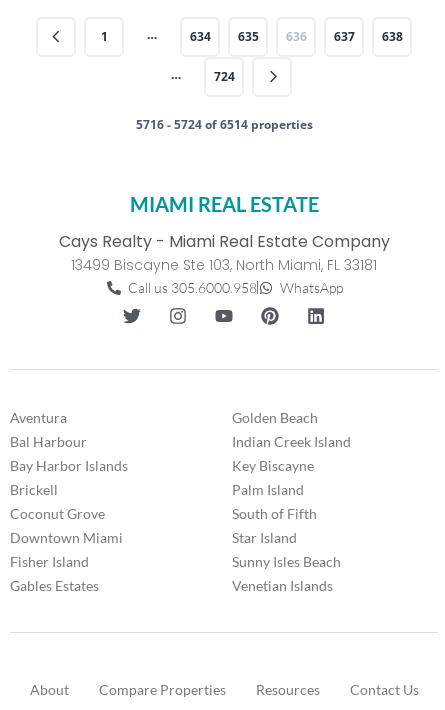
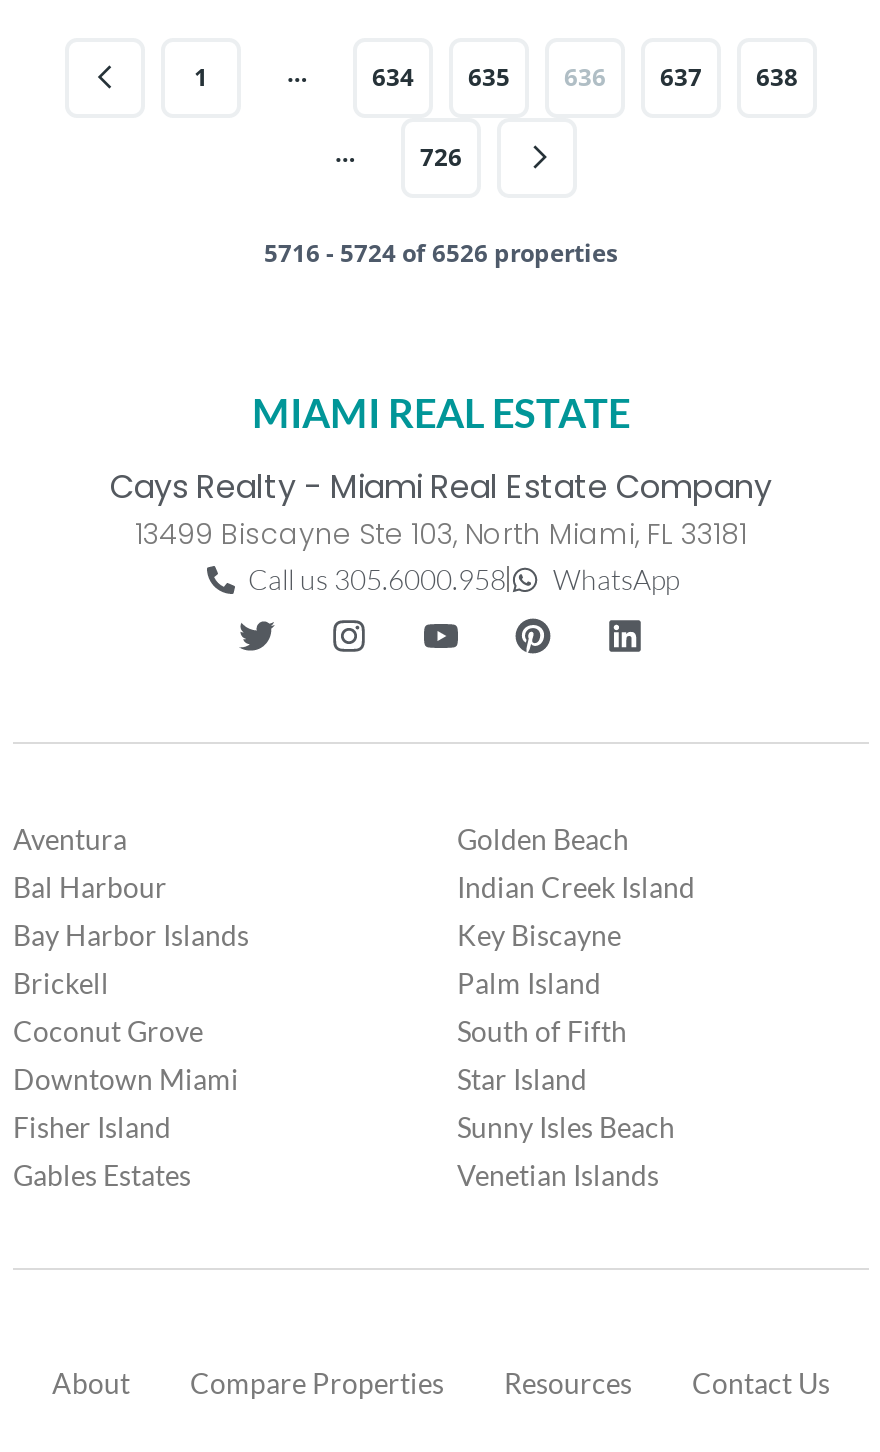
[213,68,234,85] 724 -> [420,139,462,173] 726
[135,116,312,133] 5716 - 5724 of 6514 properties -> [264,236,618,270] 5716 - 5724 of 6526 properties

